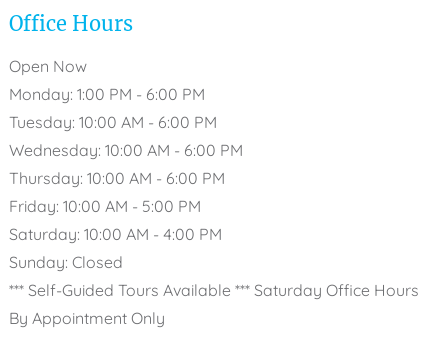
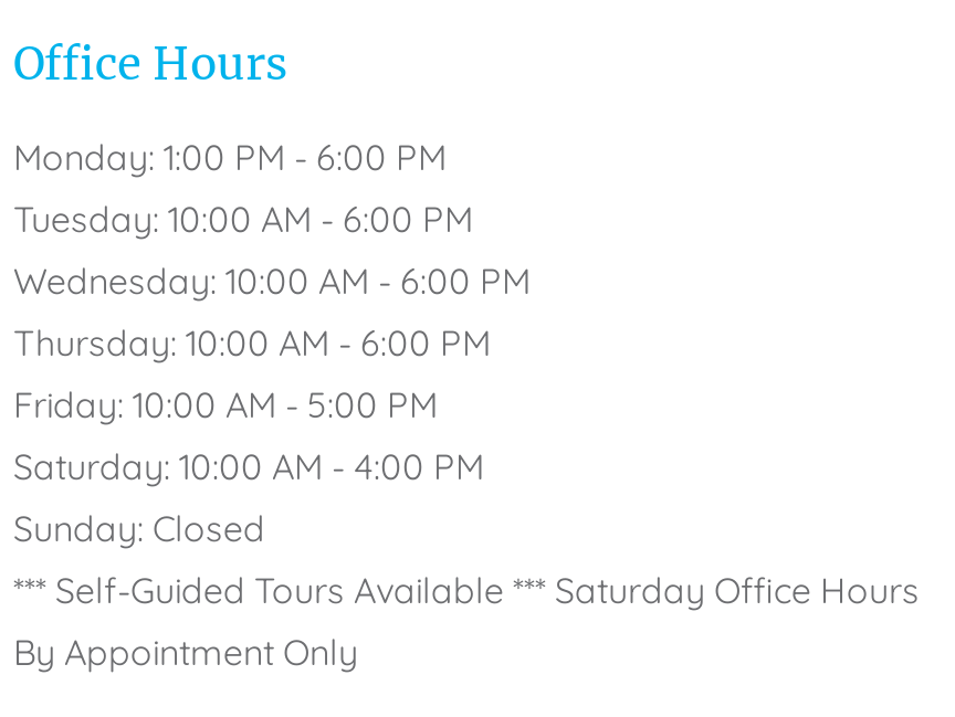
[9,56,87,76] Open Now -> none

